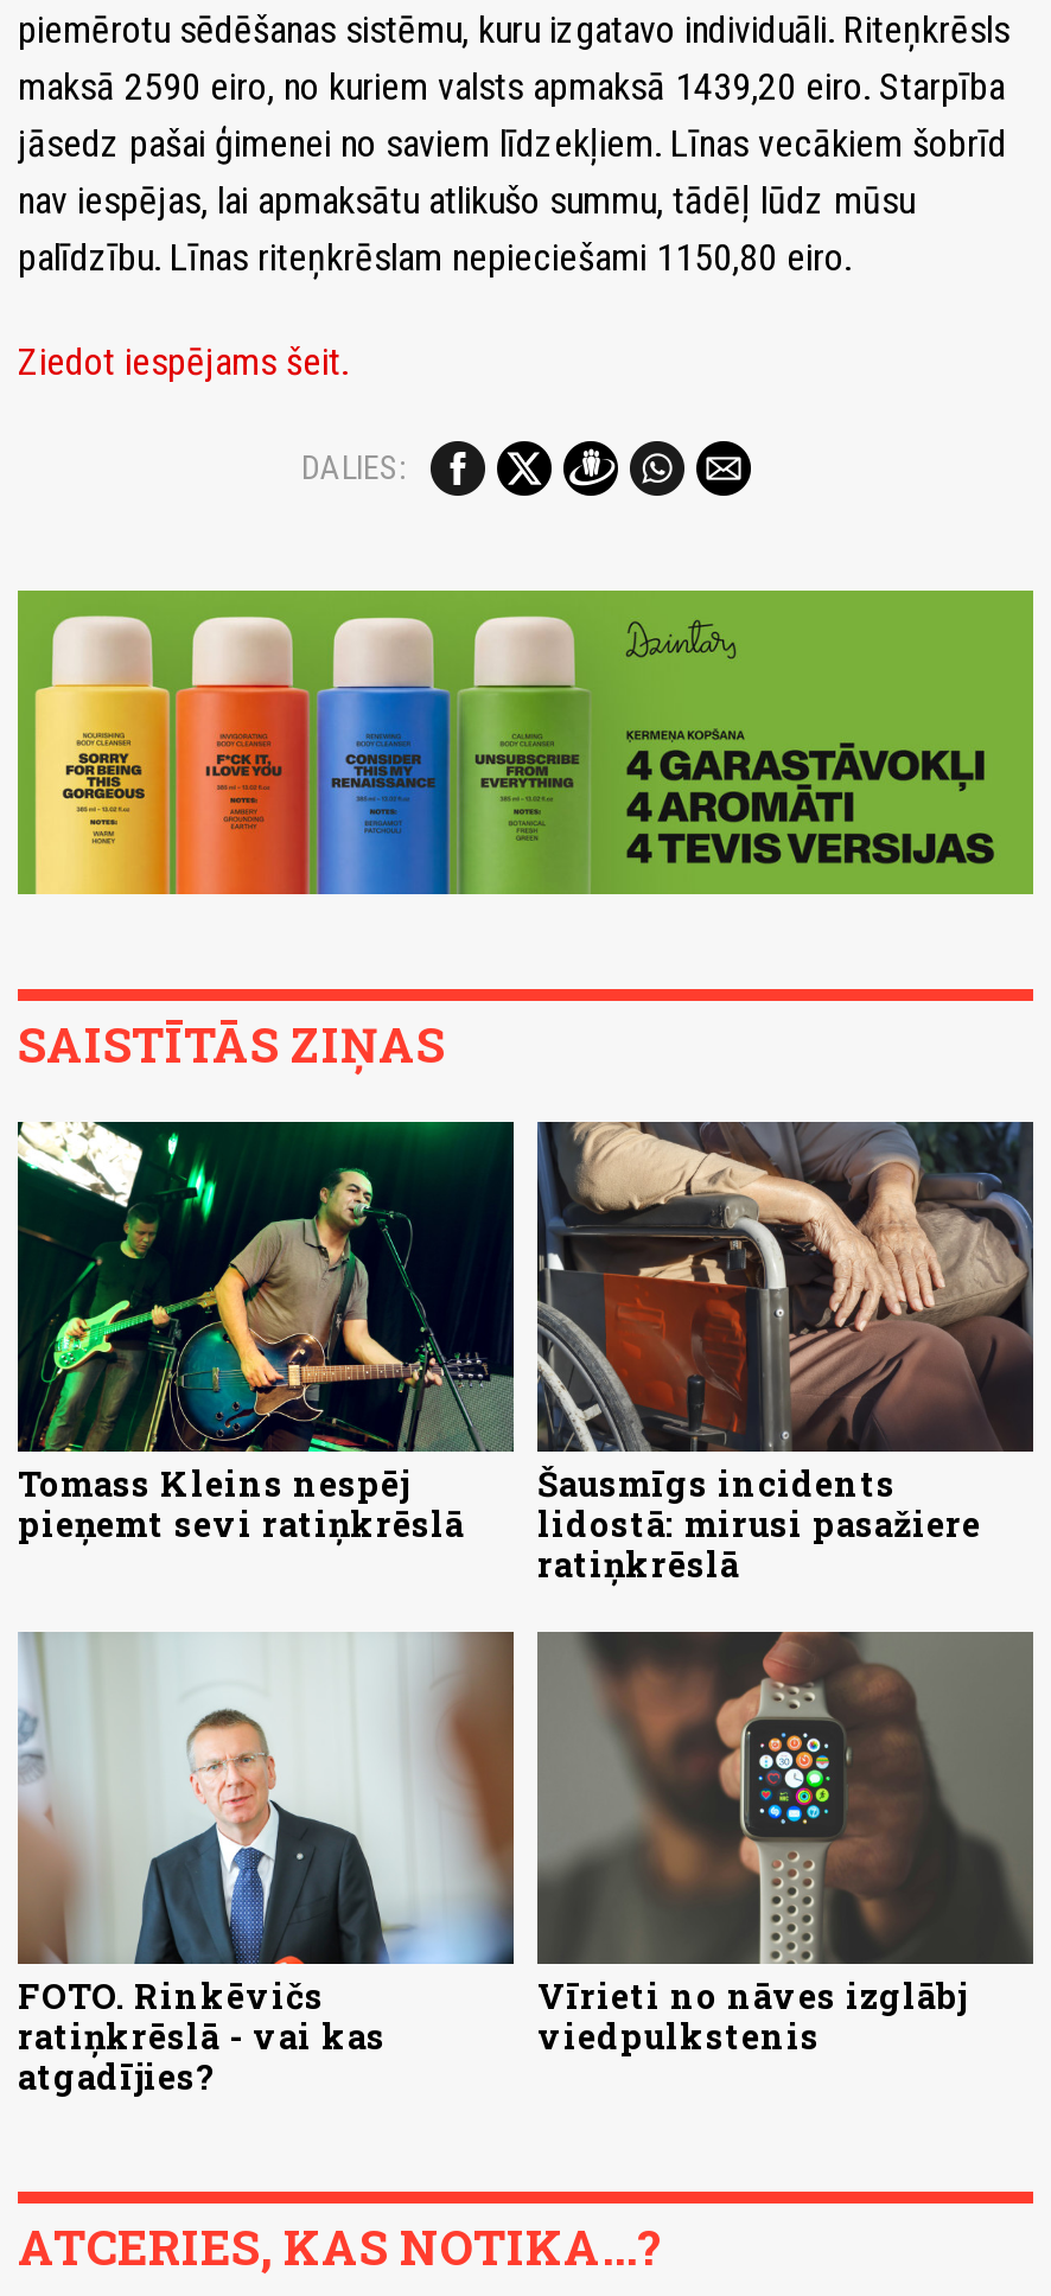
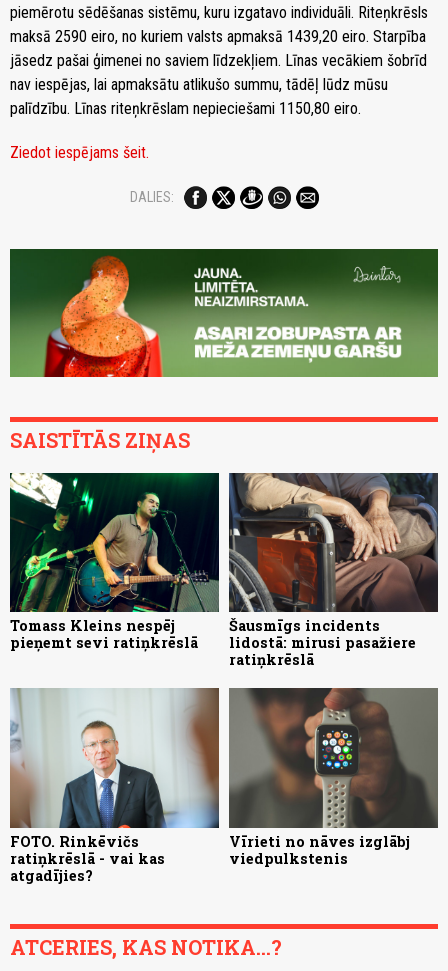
[18,588,1033,897] [image] -> [10,248,438,378] [image]

